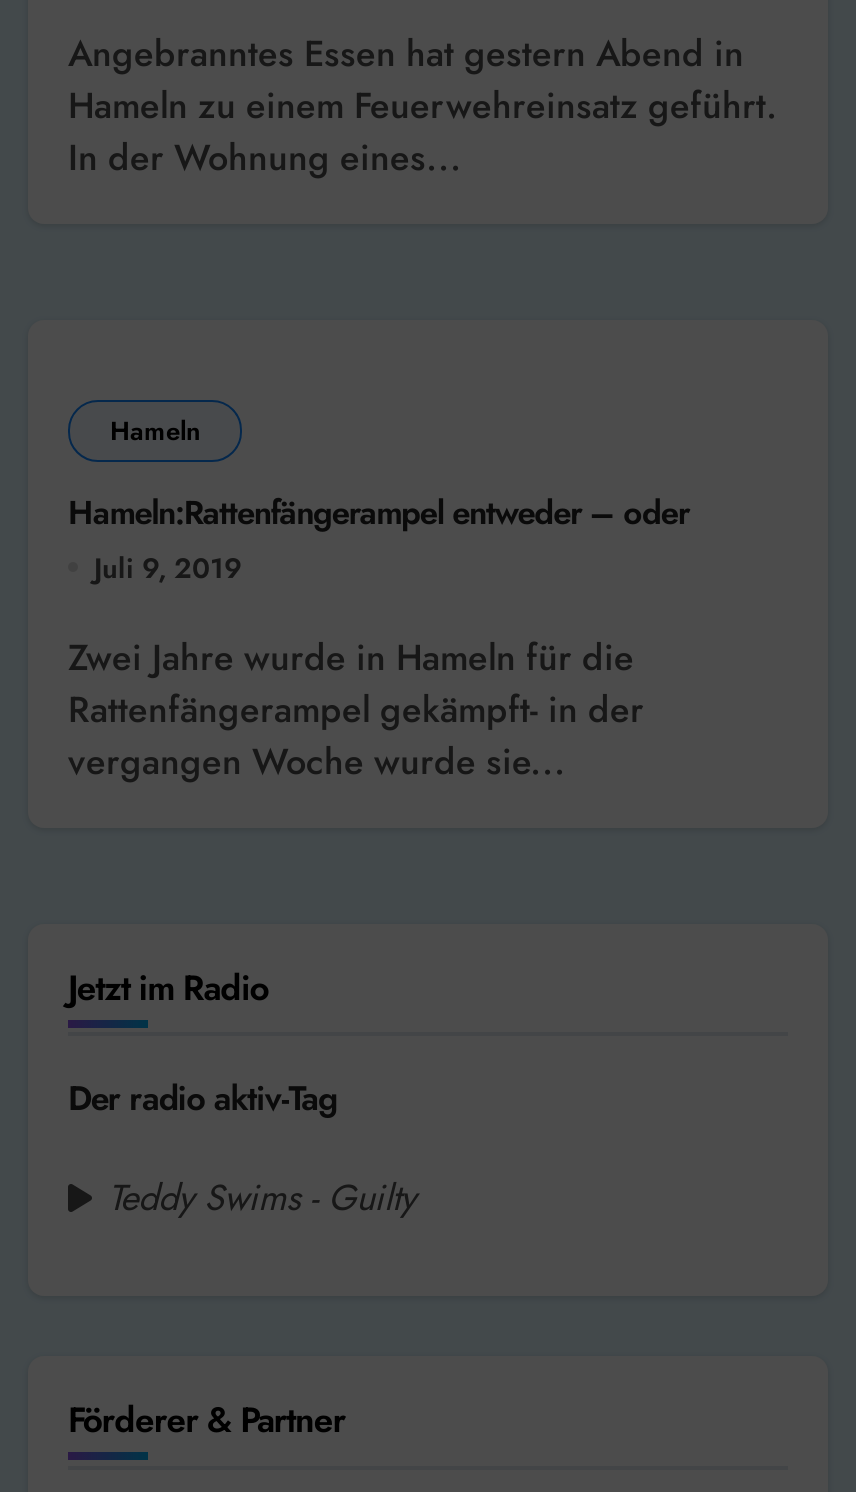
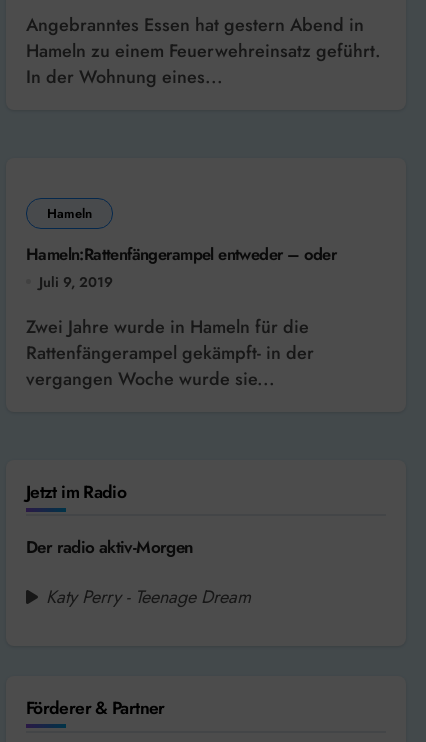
[68,1075,337,1123] Der radio aktiv-Tag -> [26,535,193,559] Der radio aktiv-Morgen
[108,1173,416,1225] Teddy Swims - Guilty -> [46,584,251,610] Katy Perry - Teenage Dream

